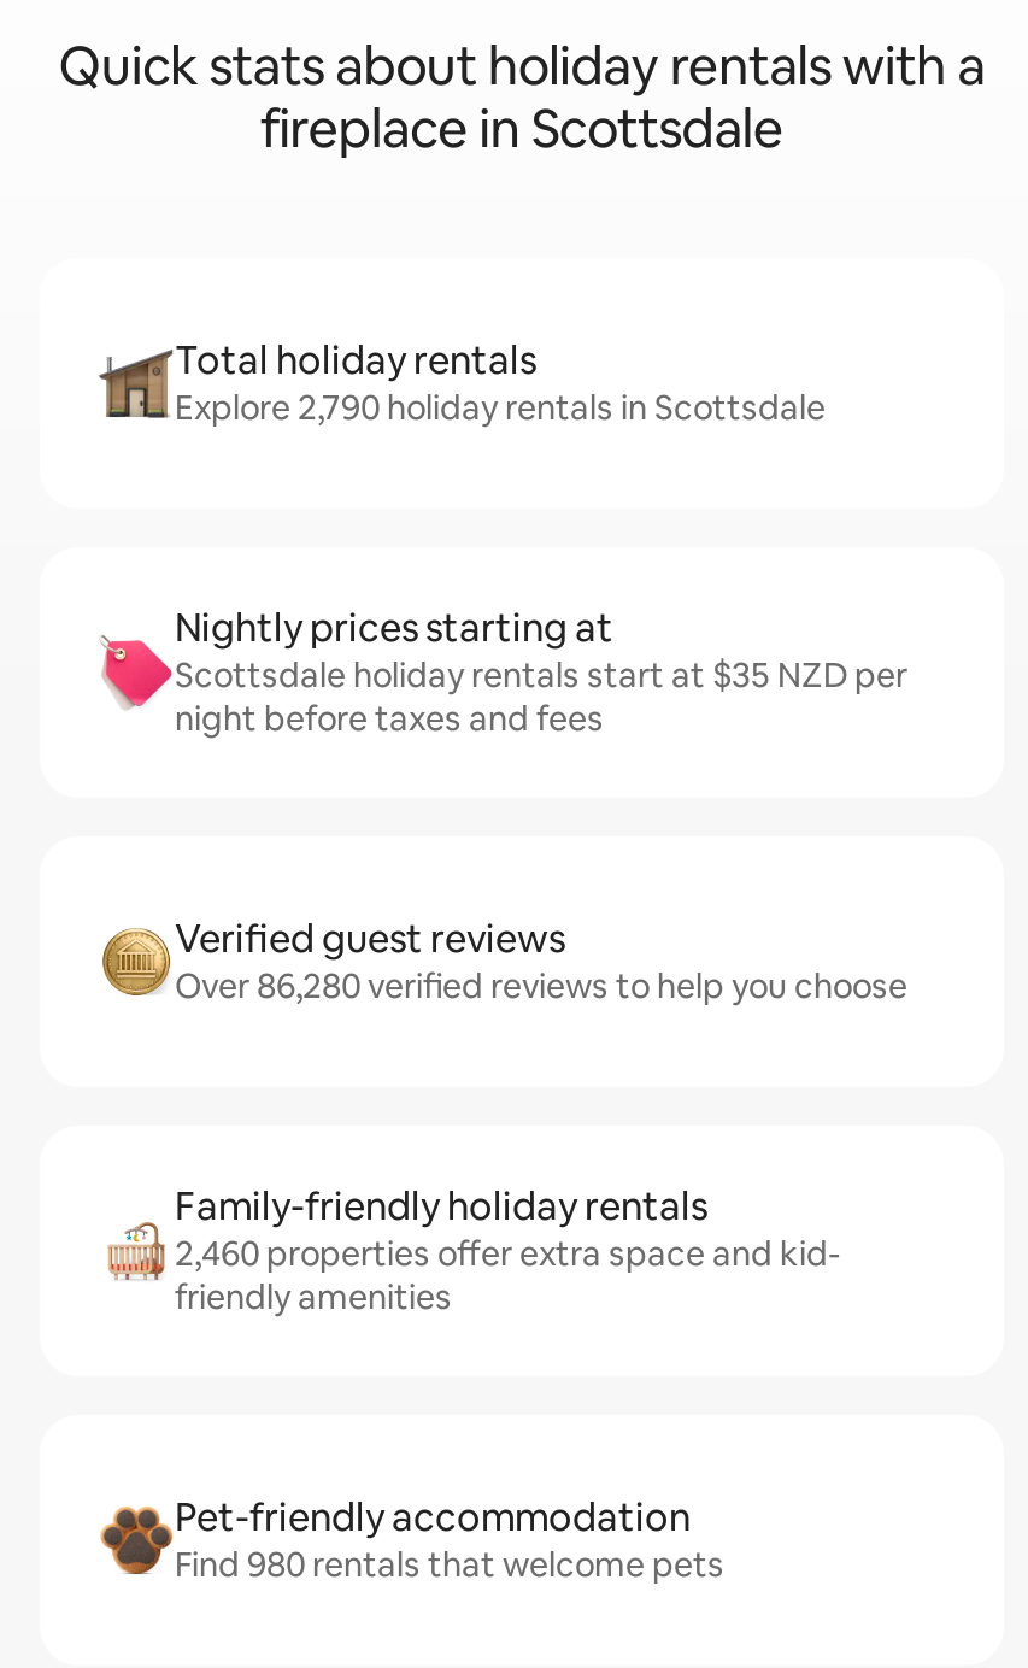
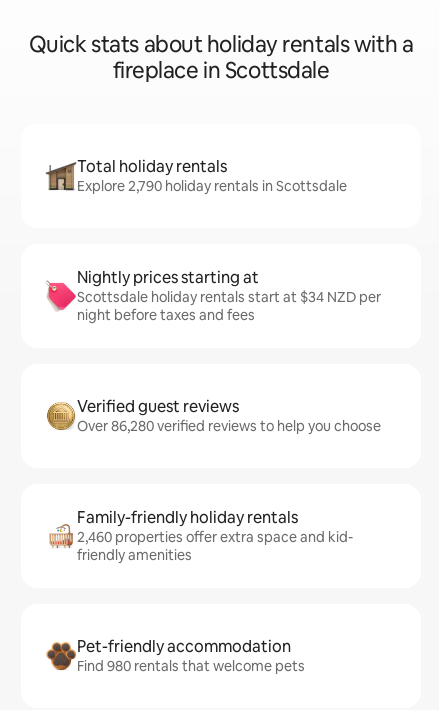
[175,653,907,697] Scottsdale holiday rentals start at $35 NZD per -> [77,288,381,306] Scottsdale holiday rentals start at $34 NZD per

